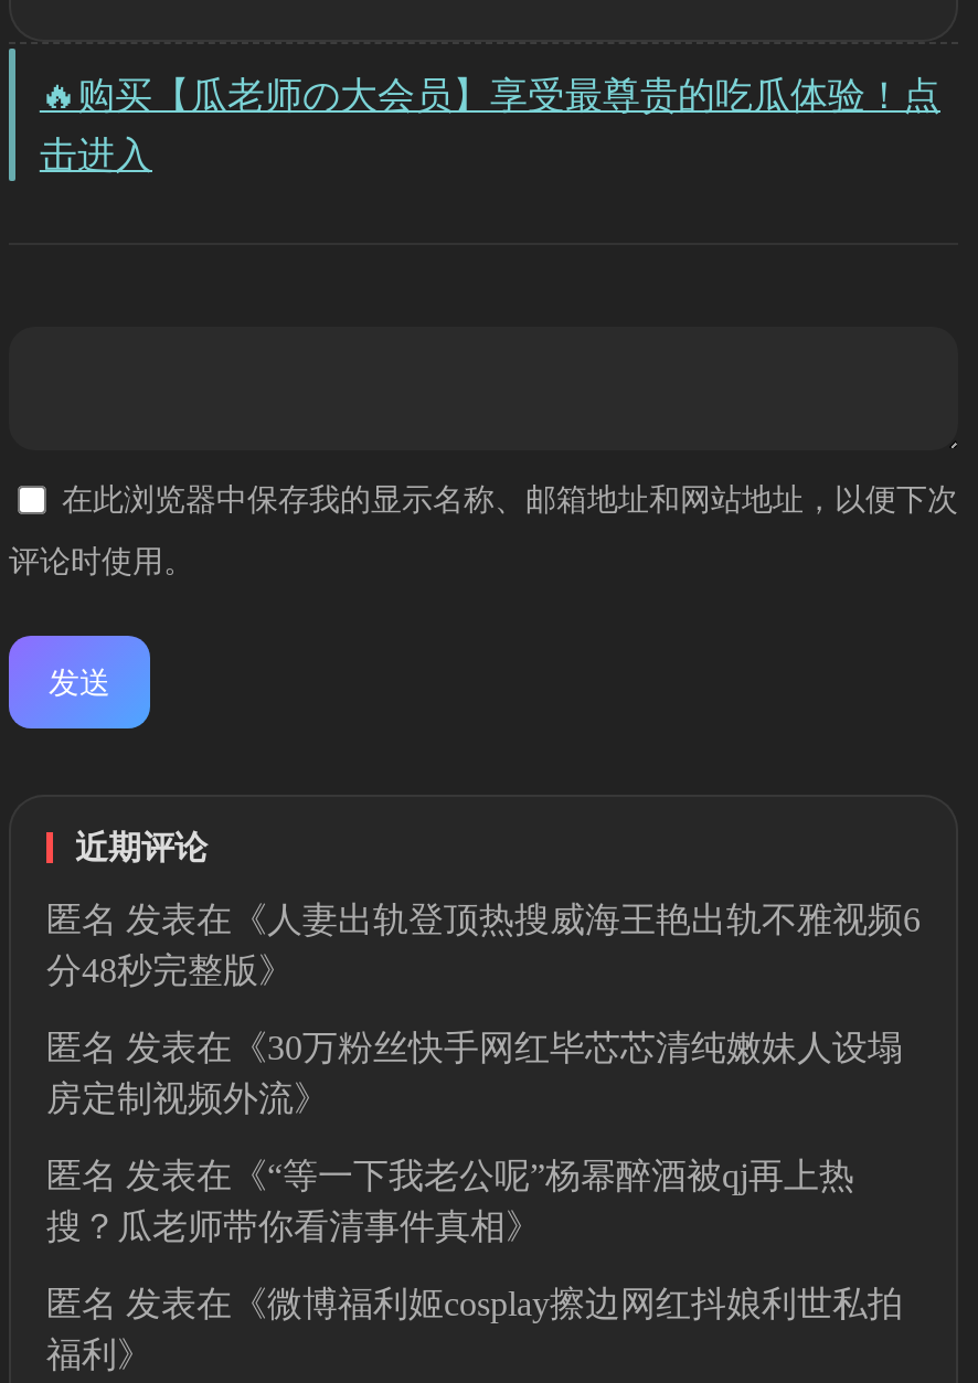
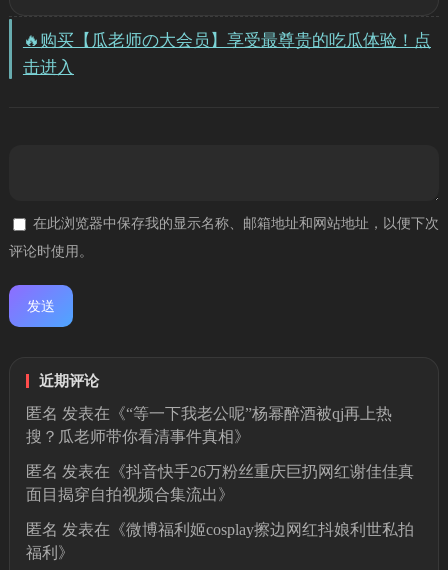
[46,900,921,1117] 匿名发表在《人妻出轨登顶热搜威海王艳出轨不雅视频6 | 分48秒完整版》 | 匿名发表在《30万粉丝快手网红毕芯芯清纯嫩妹人设塌 | 房定制视频外流》 -> none
moved [46,1156,854,1245] -> [26,405,392,445]: 匿名发表在《“等一下我老公呢”杨幂醉酒被qj再上热 | 搜？瓜老师带你看清事件真相》
none -> [26,463,414,503] 匿名发表在《抖音快手26万粉丝重庆巨扔网红谢佳佳真 | 面目揭穿自拍视频合集流出》

